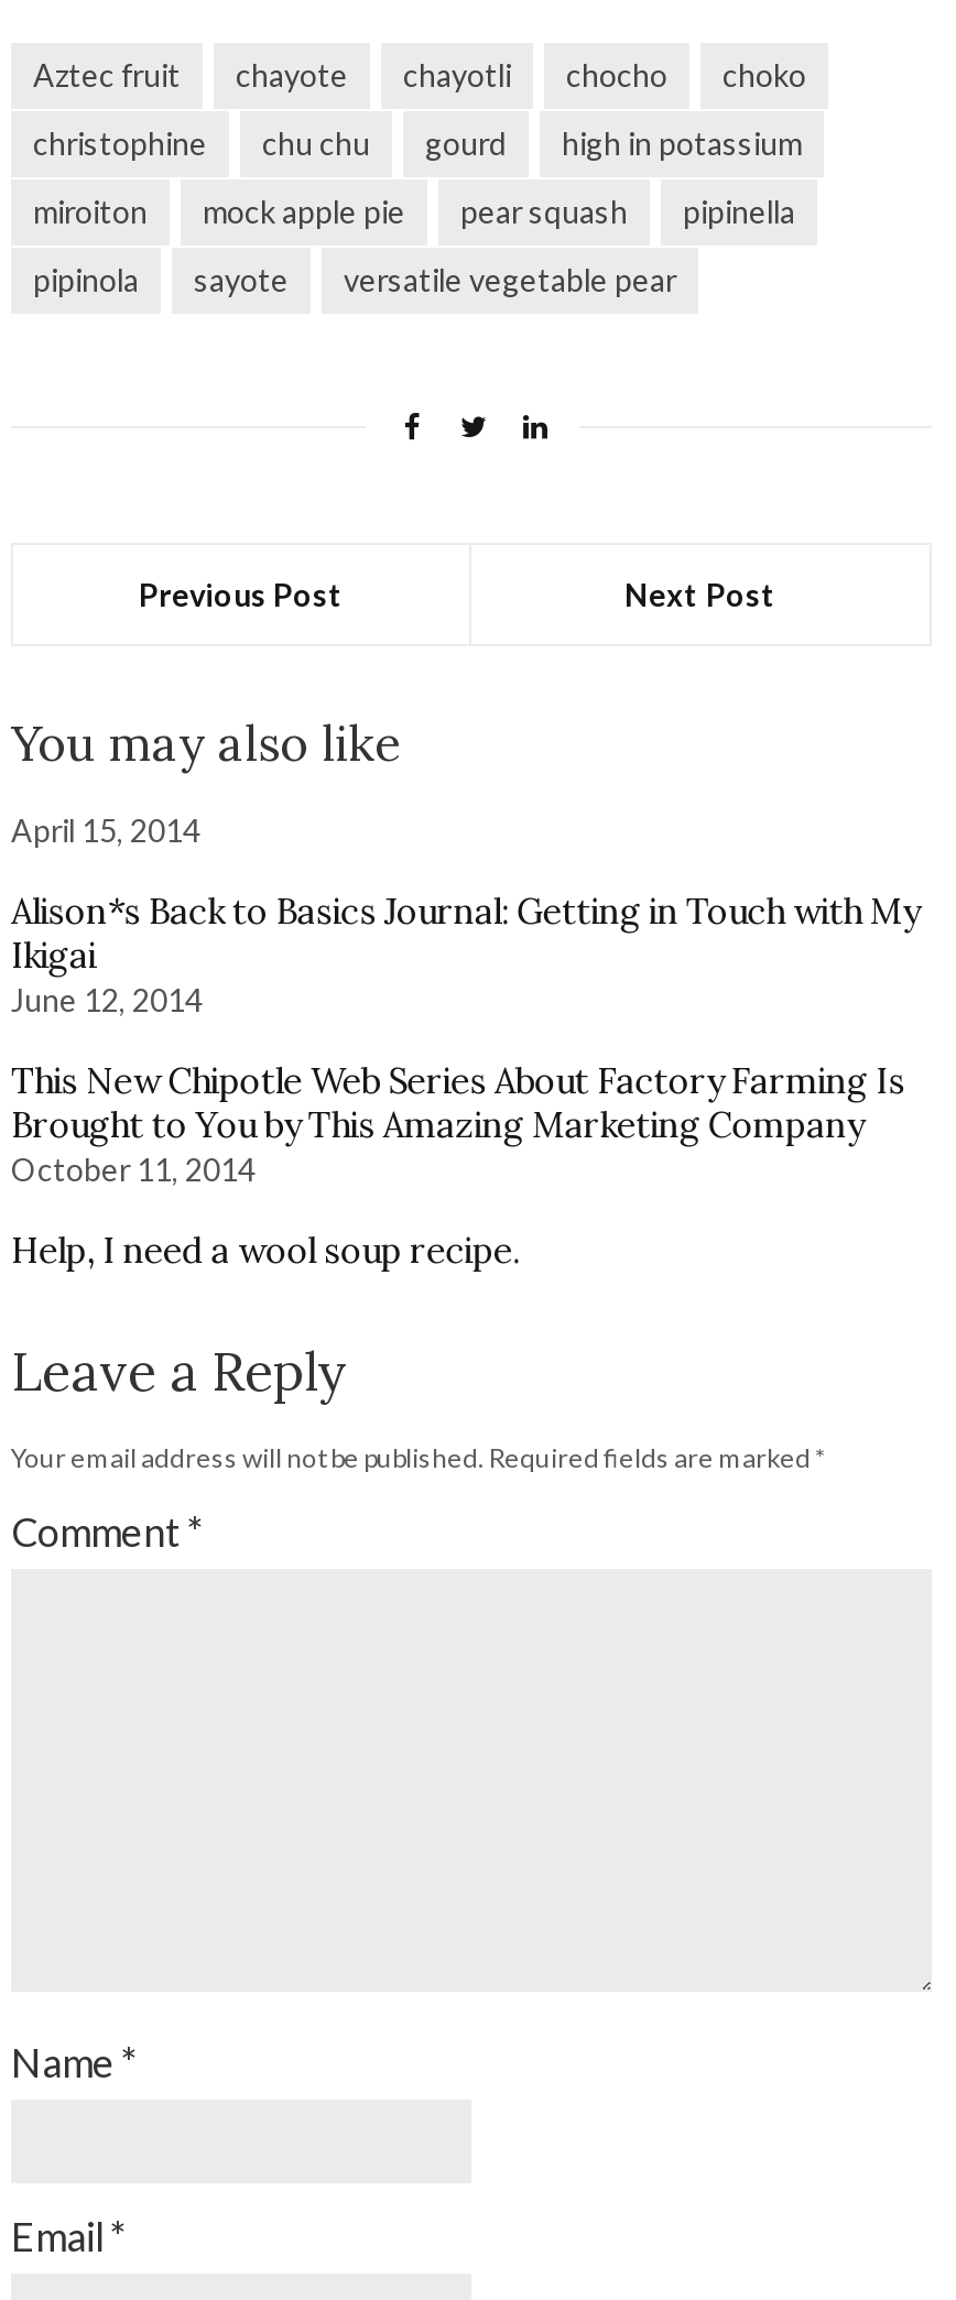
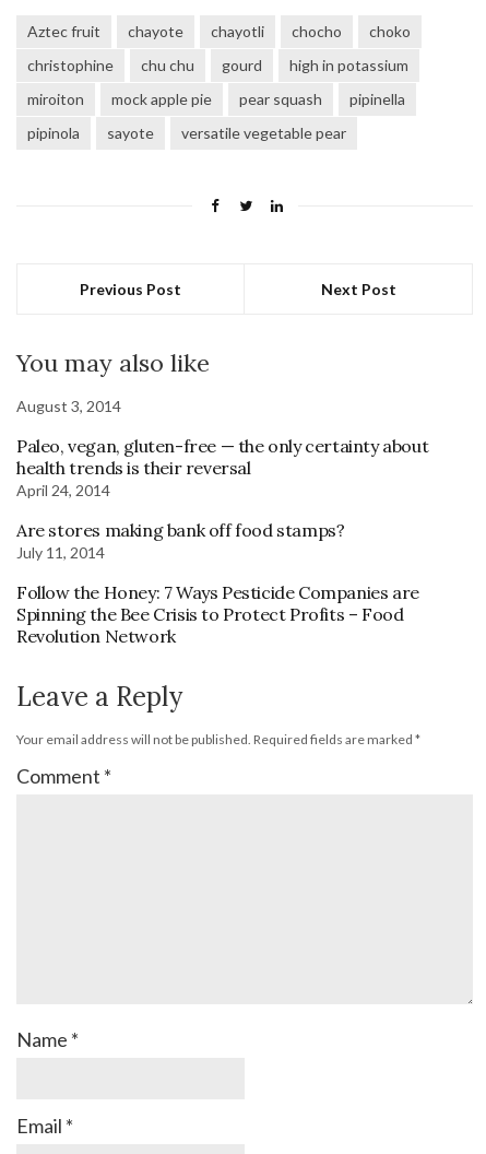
[11,811,200,848] April 15, 2014 -> [16,396,121,415] August 3, 2014
[11,888,919,1018] Alison*s Back to Basics Journal: Getting in Touch with My | Ikigai | June 12, 2014 -> [16,435,428,499] Paleo, vegan, gluten-free — the only certainty about | health trends is their reversal | April 24, 2014
[11,1057,905,1187] This New Chipotle Web Series About Factory Farming Is | Brought to You by This Amazing Marketing Company | October 11, 2014 -> [16,519,344,561] Are stores making bank off food stamps? | July 11, 2014
[11,1227,520,1271] Help, I need a wool soup recipe. -> [16,581,419,647] Follow the Honey: 7 Ways Pesticide Companies are | Spinning the Bee Crisis to Protect Profits – Food | Revolution Network

